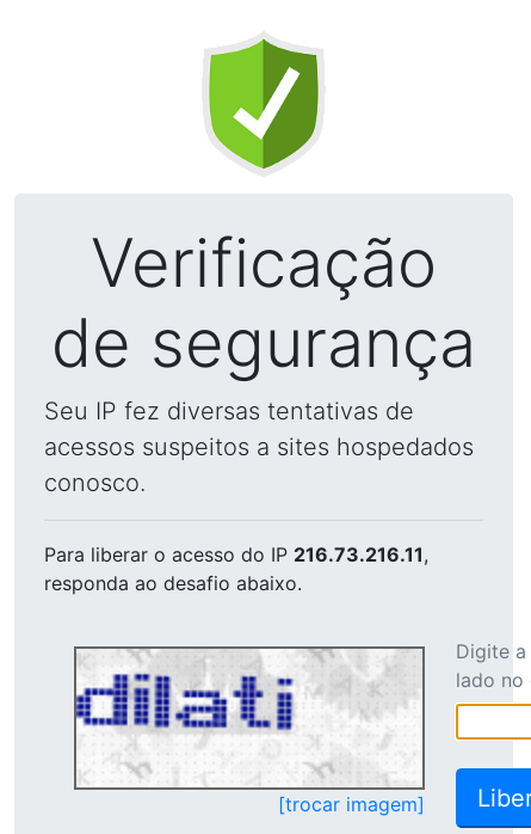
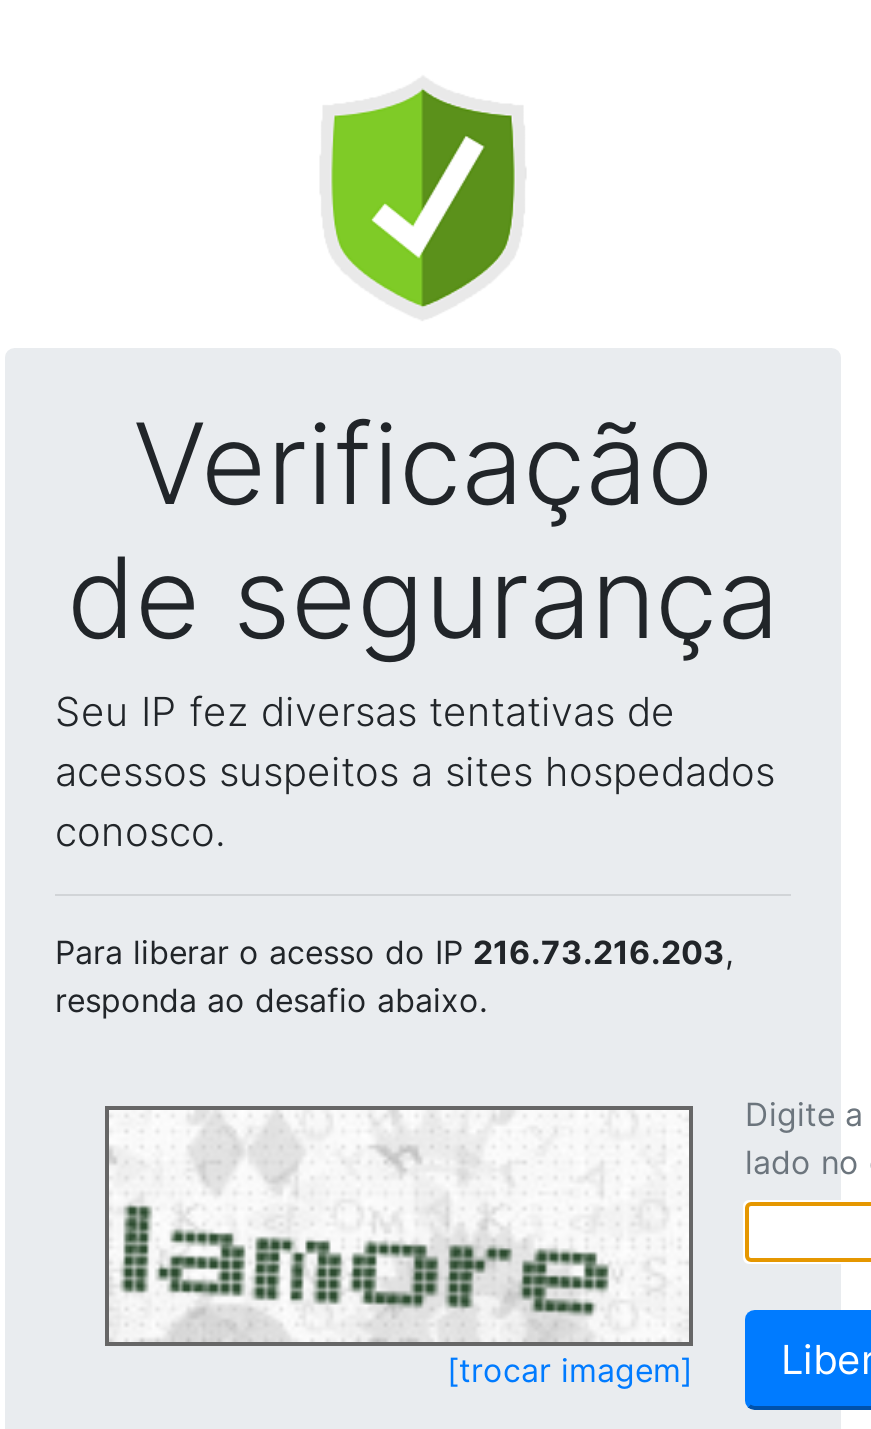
[44,542,428,566] Para liberar o acesso do IP 216.73.216.11, -> [55,932,733,972] Para liberar o acesso do IP 216.73.216.203,
[75,651,403,785] [image] -> [109,1112,659,1336] [image]

